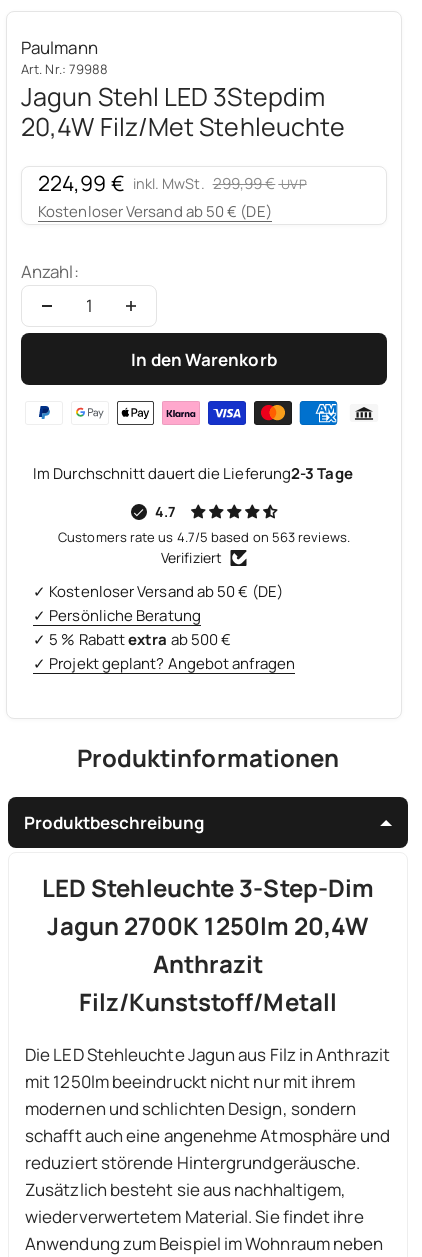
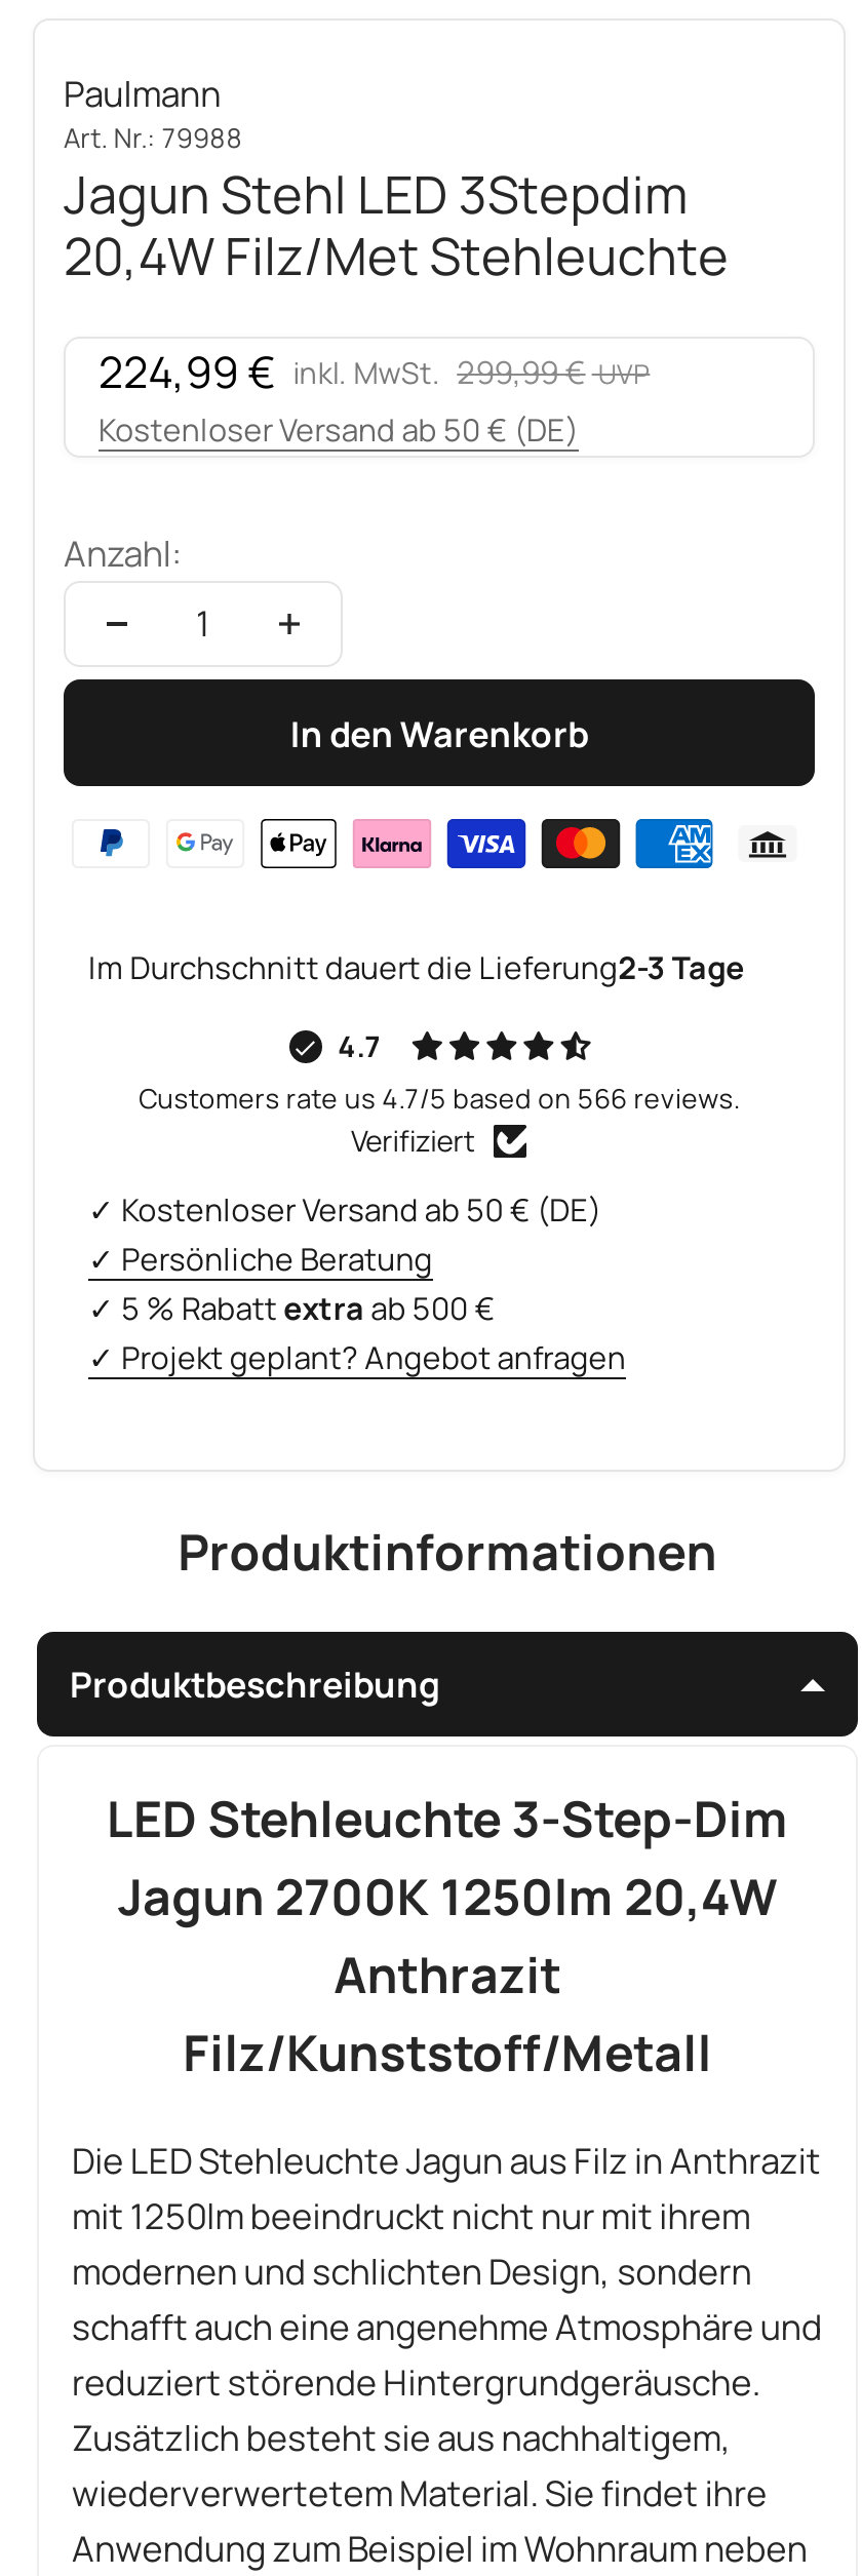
[58,528,350,546] Customers rate us 4.7/5 based on 563 reviews. -> [139,1079,740,1116] Customers rate us 4.7/5 based on 566 reviews.

